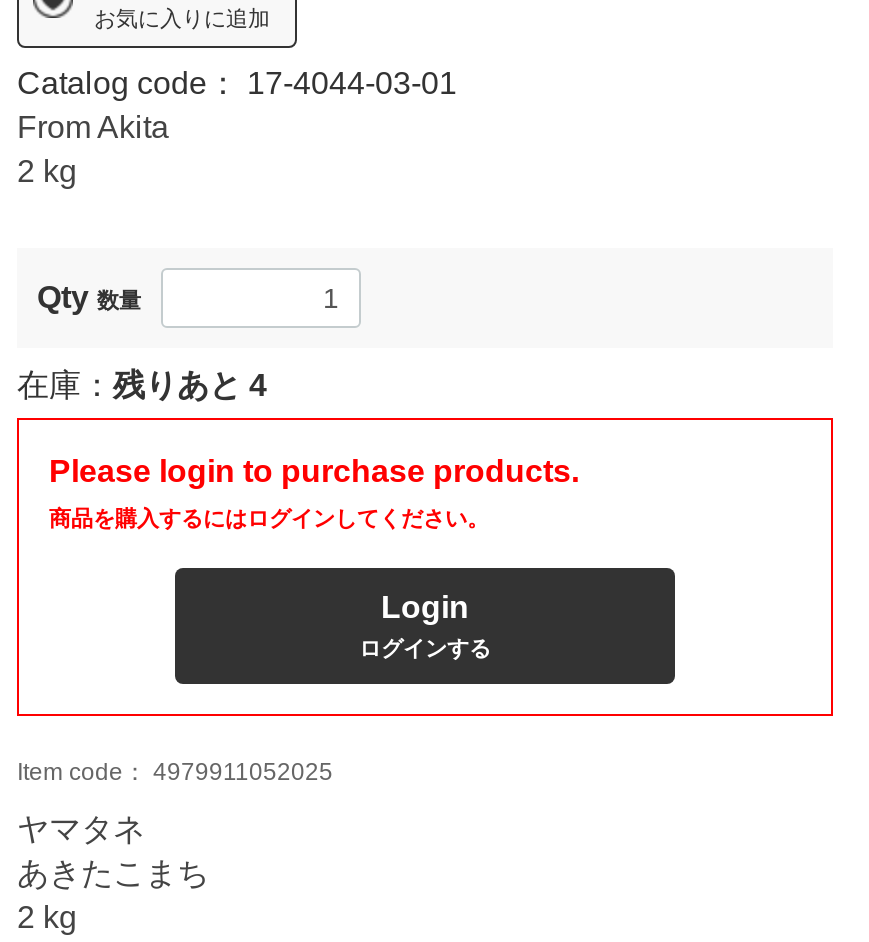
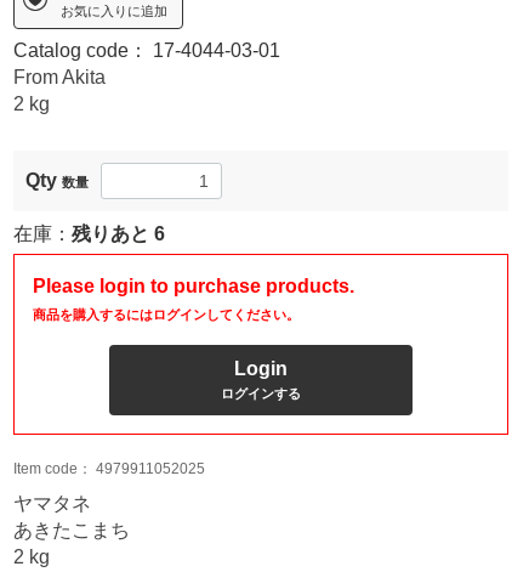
[17,368,267,402] 在庫：残りあと4 -> [13,224,165,244] 在庫：残りあと6

